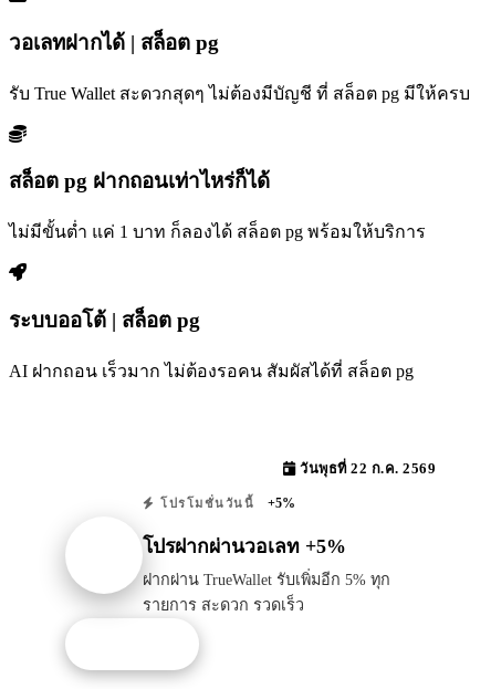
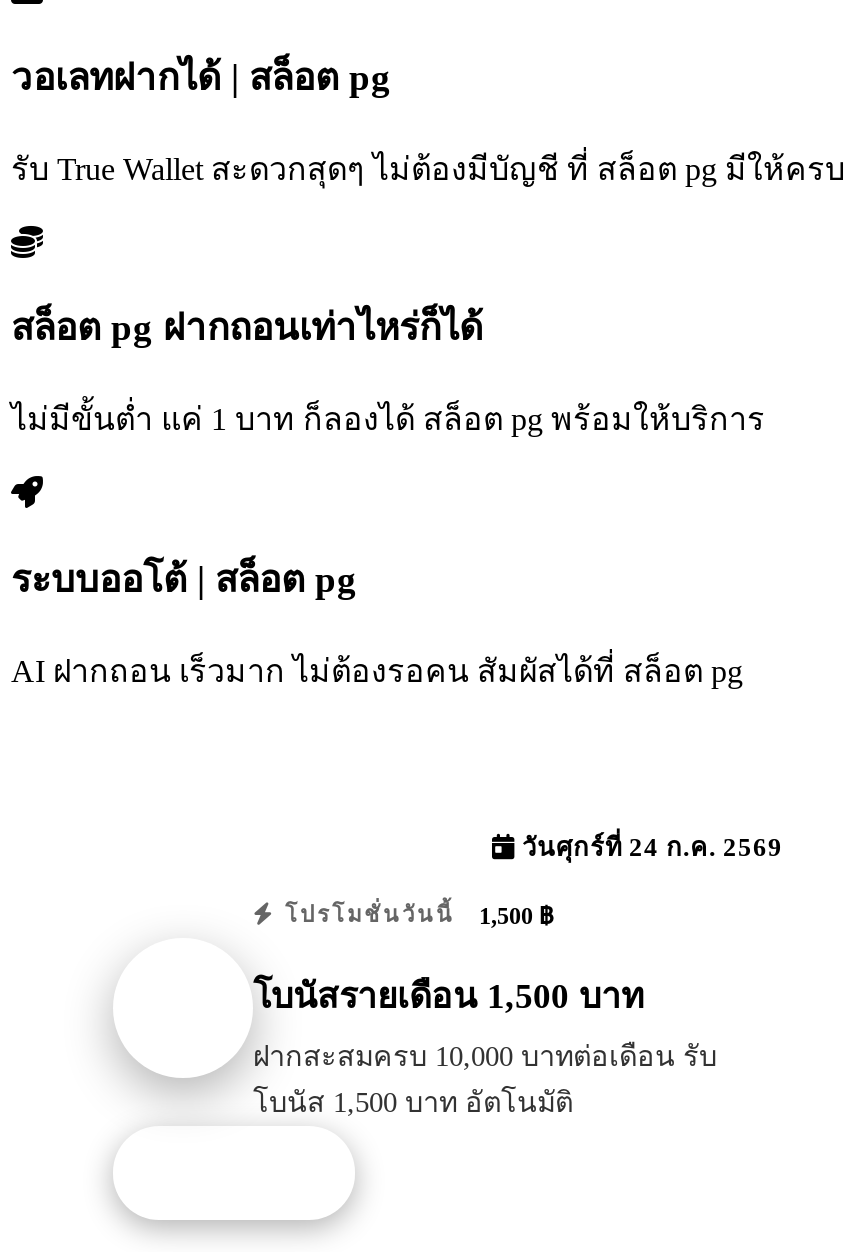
[296,461,436,476] วันพุธที่ 22 ก.ค. 2569 -> [515,833,783,861] วันศุกร์ที่ 24 ก.ค. 2569
[155,495,295,511] โปรโมชั่นวันนี้ +5% -> [276,901,553,929] โปรโมชั่นวันนี้ 1,500 ฿
[143,535,346,558] โปรฝากผ่านวอเลท +5% -> [253,976,645,1016] โบนัสรายเดือน 1,500 บาท
[143,571,390,614] ฝากผ่าน TrueWallet รับเพิ่มอีก 5% ทุก | รายการ สะดวก รวดเร็ว -> [253,1040,717,1118] ฝากสะสมครบ 10,000 บาทต่อเดือน รับ | โบนัส 1,500 บาท อัตโนมัติ

